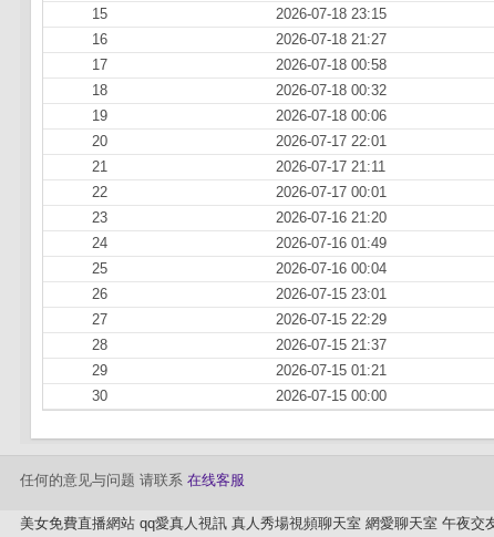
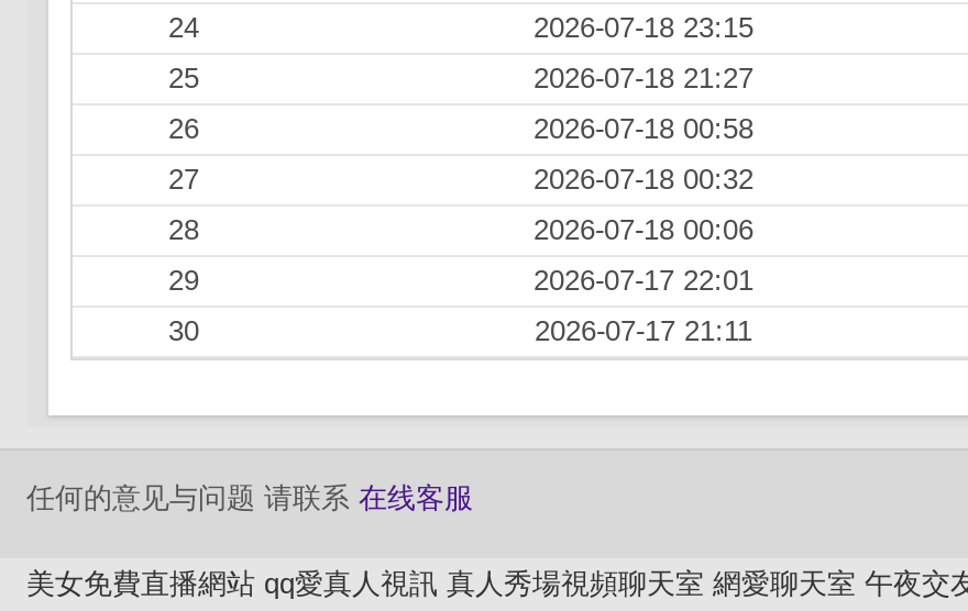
[91,6,107,22] 15 -> [168,11,199,44] 24
[91,31,107,48] 16 -> [168,62,199,95] 25
[91,56,107,73] 17 -> [168,112,199,145] 26
[91,82,107,99] 18 -> [168,163,199,196] 27
[91,107,107,124] 19 -> [168,213,199,246] 28
[91,133,107,149] 20 -> [168,264,199,297] 29
[91,158,107,175] 21 -> [168,314,199,347] 30
[91,184,386,404] 22 | 2026-07-17 00:01 | 23 | 2026-07-16 21:20 | 24 | 2026-07-16 01:49 | 25 | 2026-07-16 00:04 | 26 | 2026-07-15 23:01 | 27 | 2026-07-15 22:29 | 28 | 2026-07-15 21:37 | 29 | 2026-07-15 01:21 | 30 | 2026-07-15 00:00 -> none

